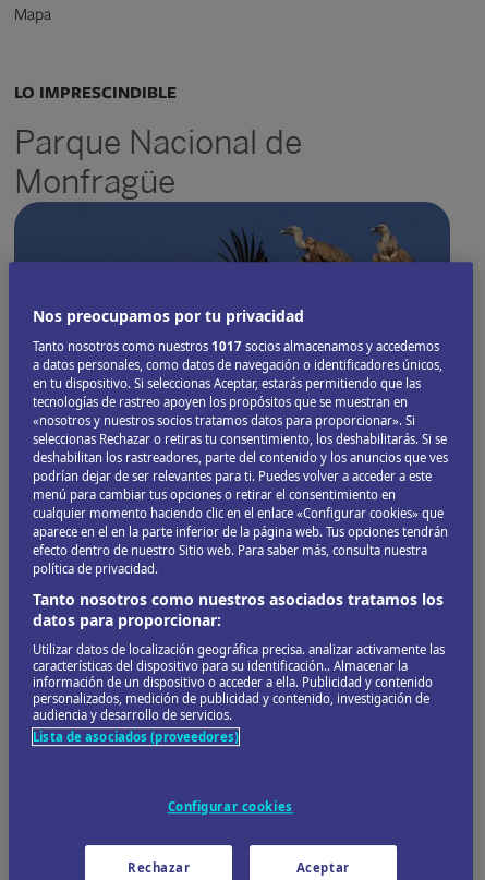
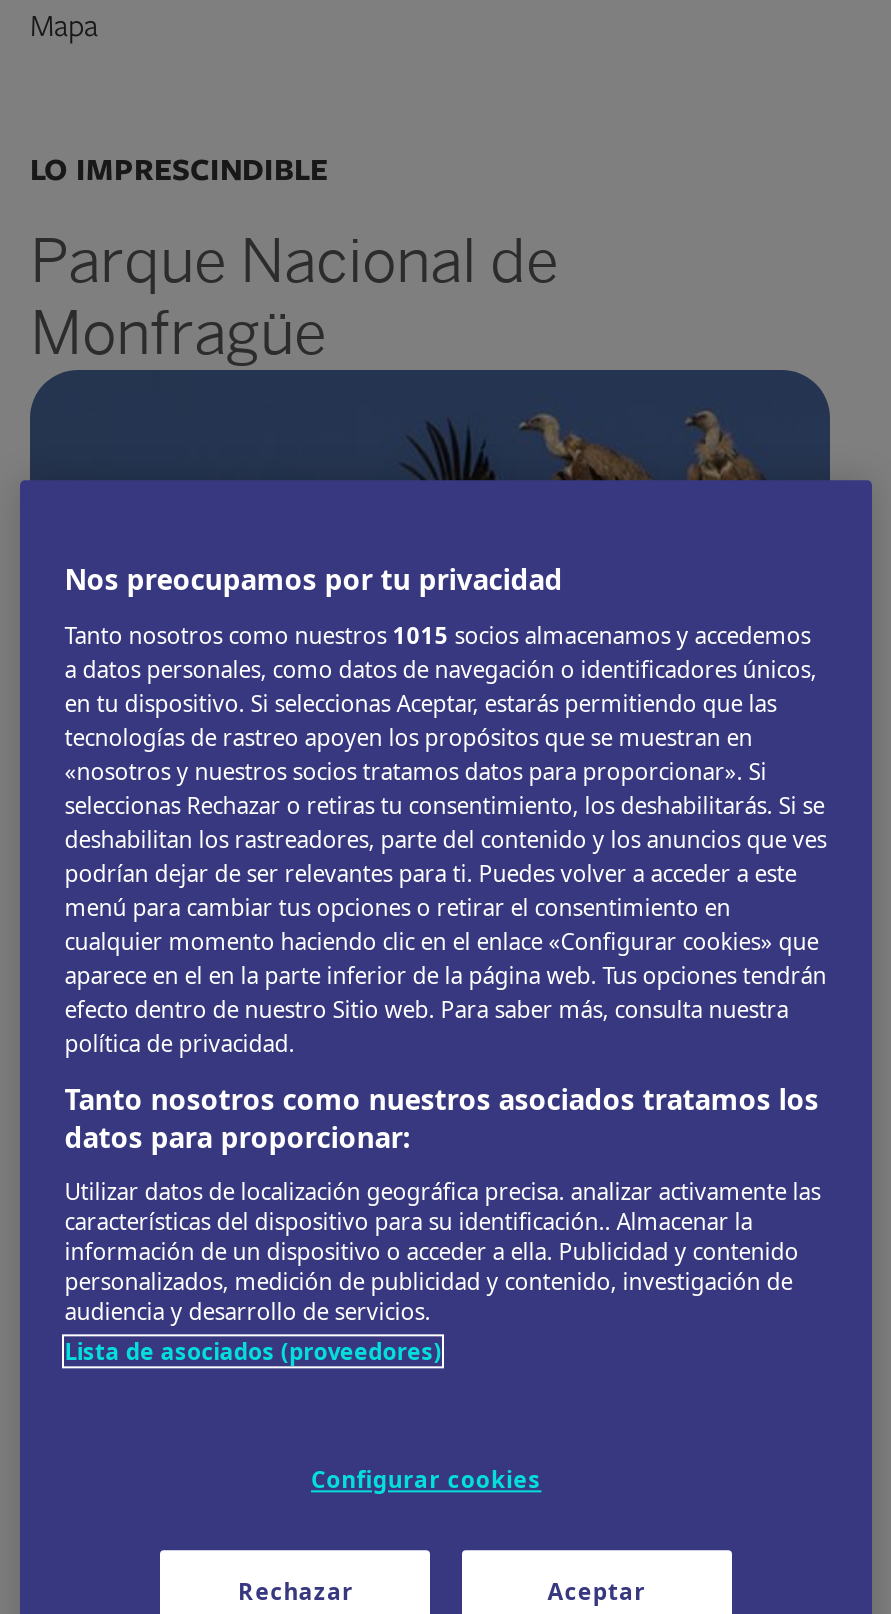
[33,339,439,355] Tanto nosotros como nuestros 1017 socios almacenamos y accedemos -> [64,621,810,651] Tanto nosotros como nuestros 1015 socios almacenamos y accedemos

